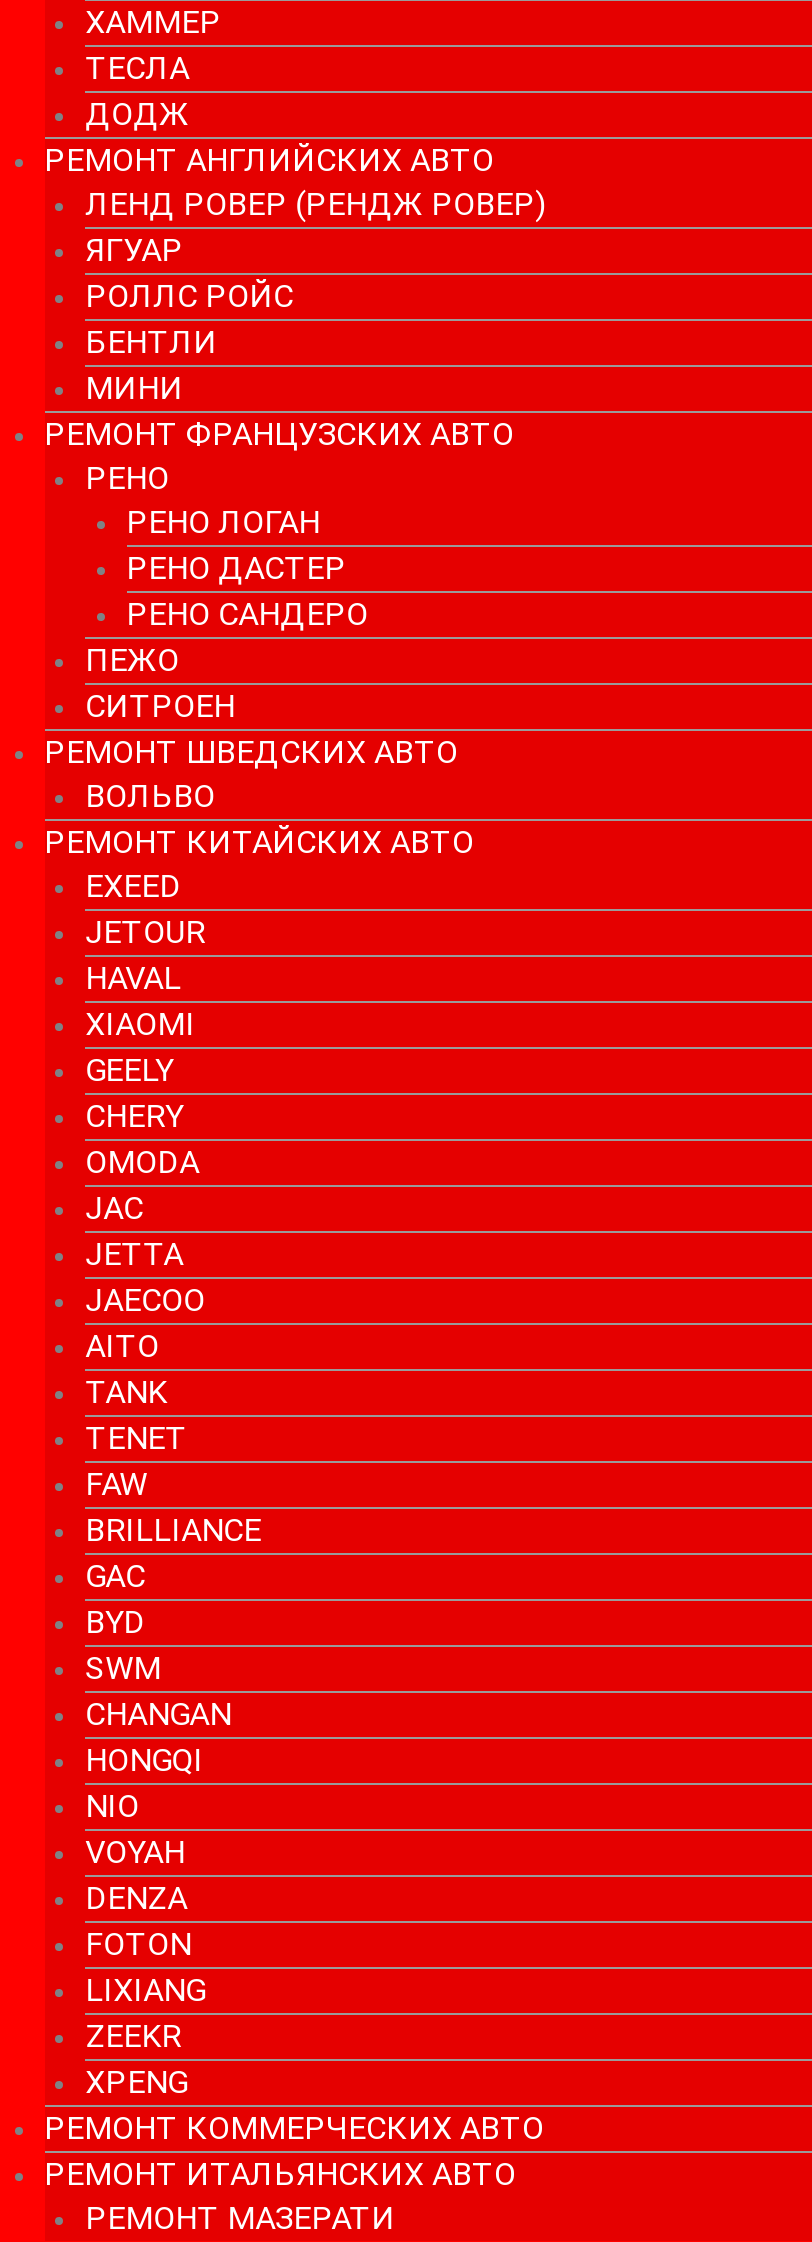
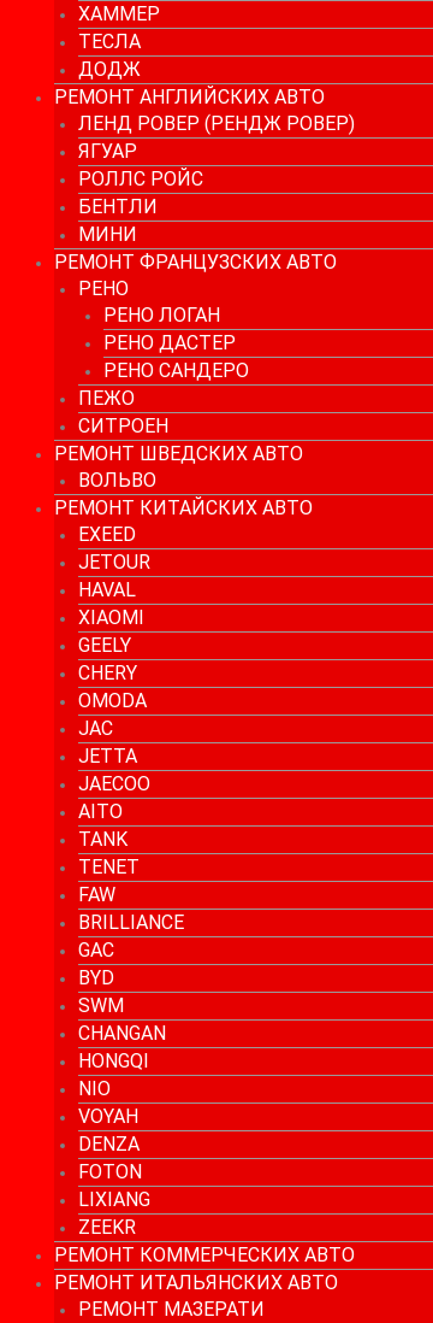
[85,2064,187,2102] XPENG -> none

